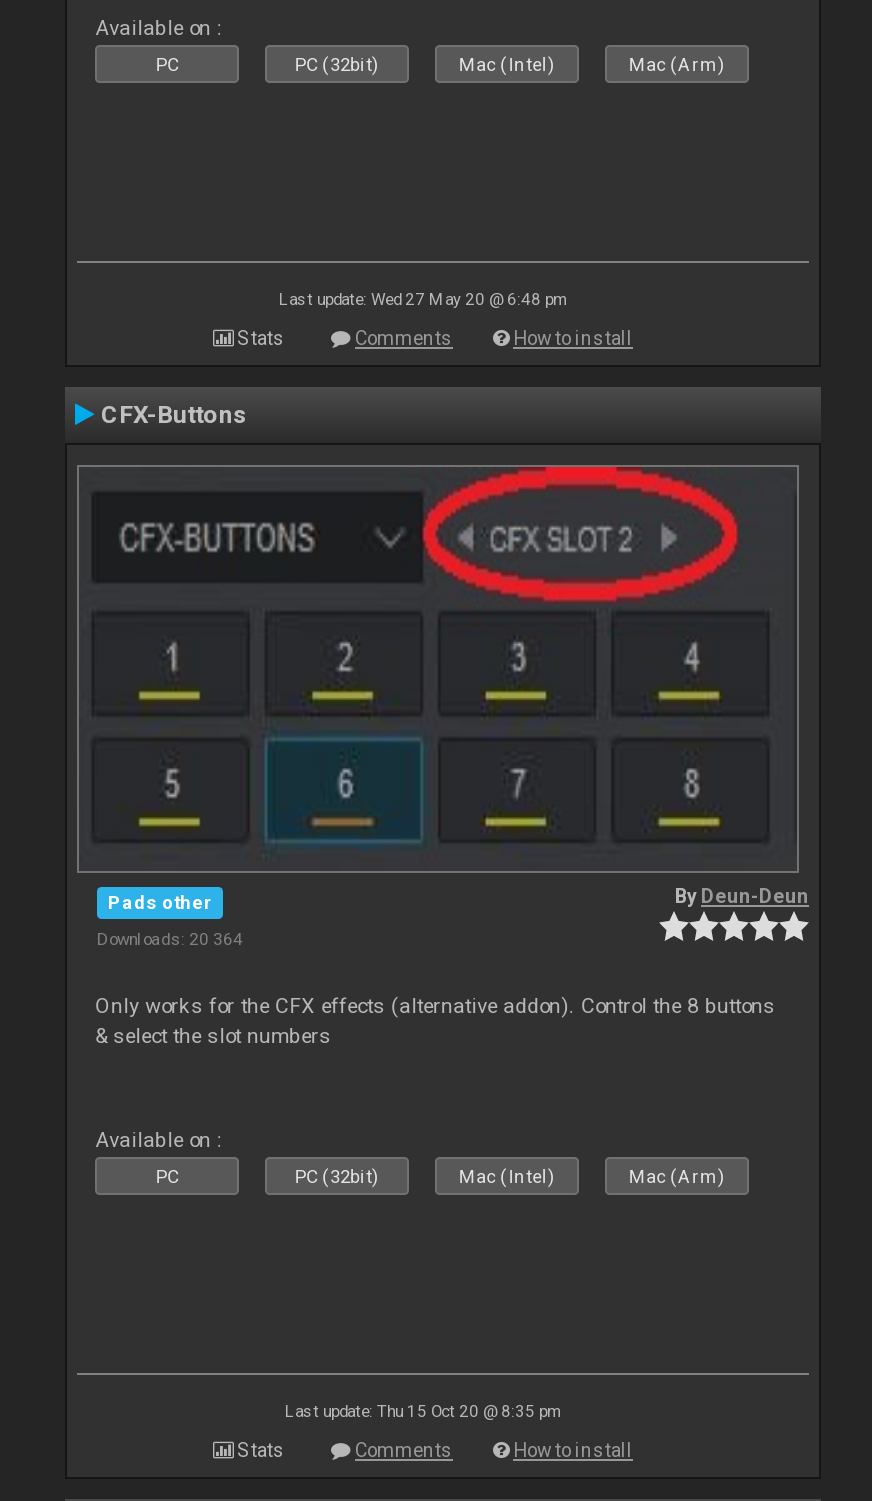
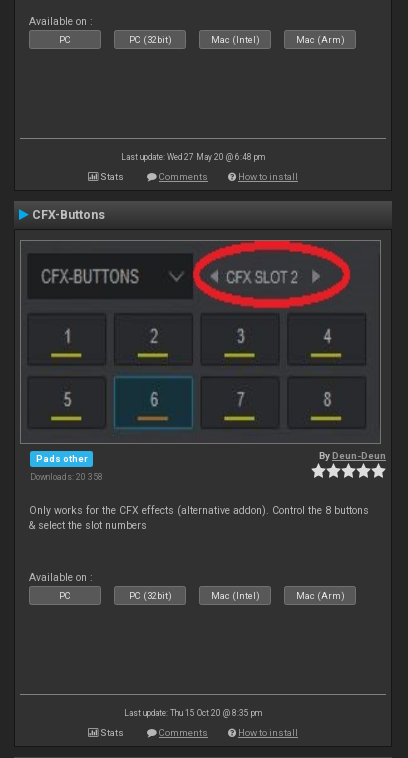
[97,928,243,948] Downloads: 20 364 -> [30,472,103,482] Downloads: 20 358

